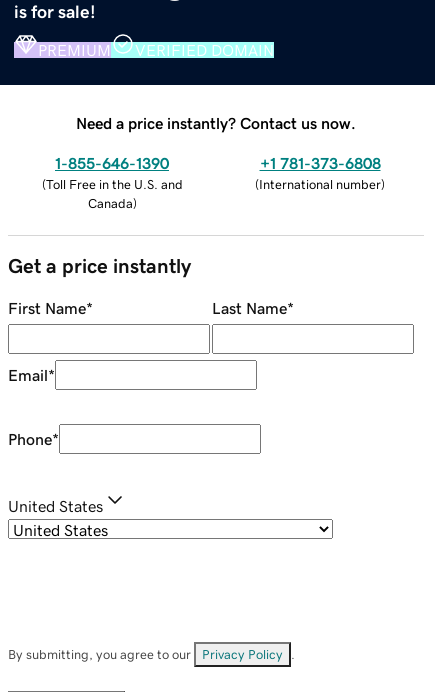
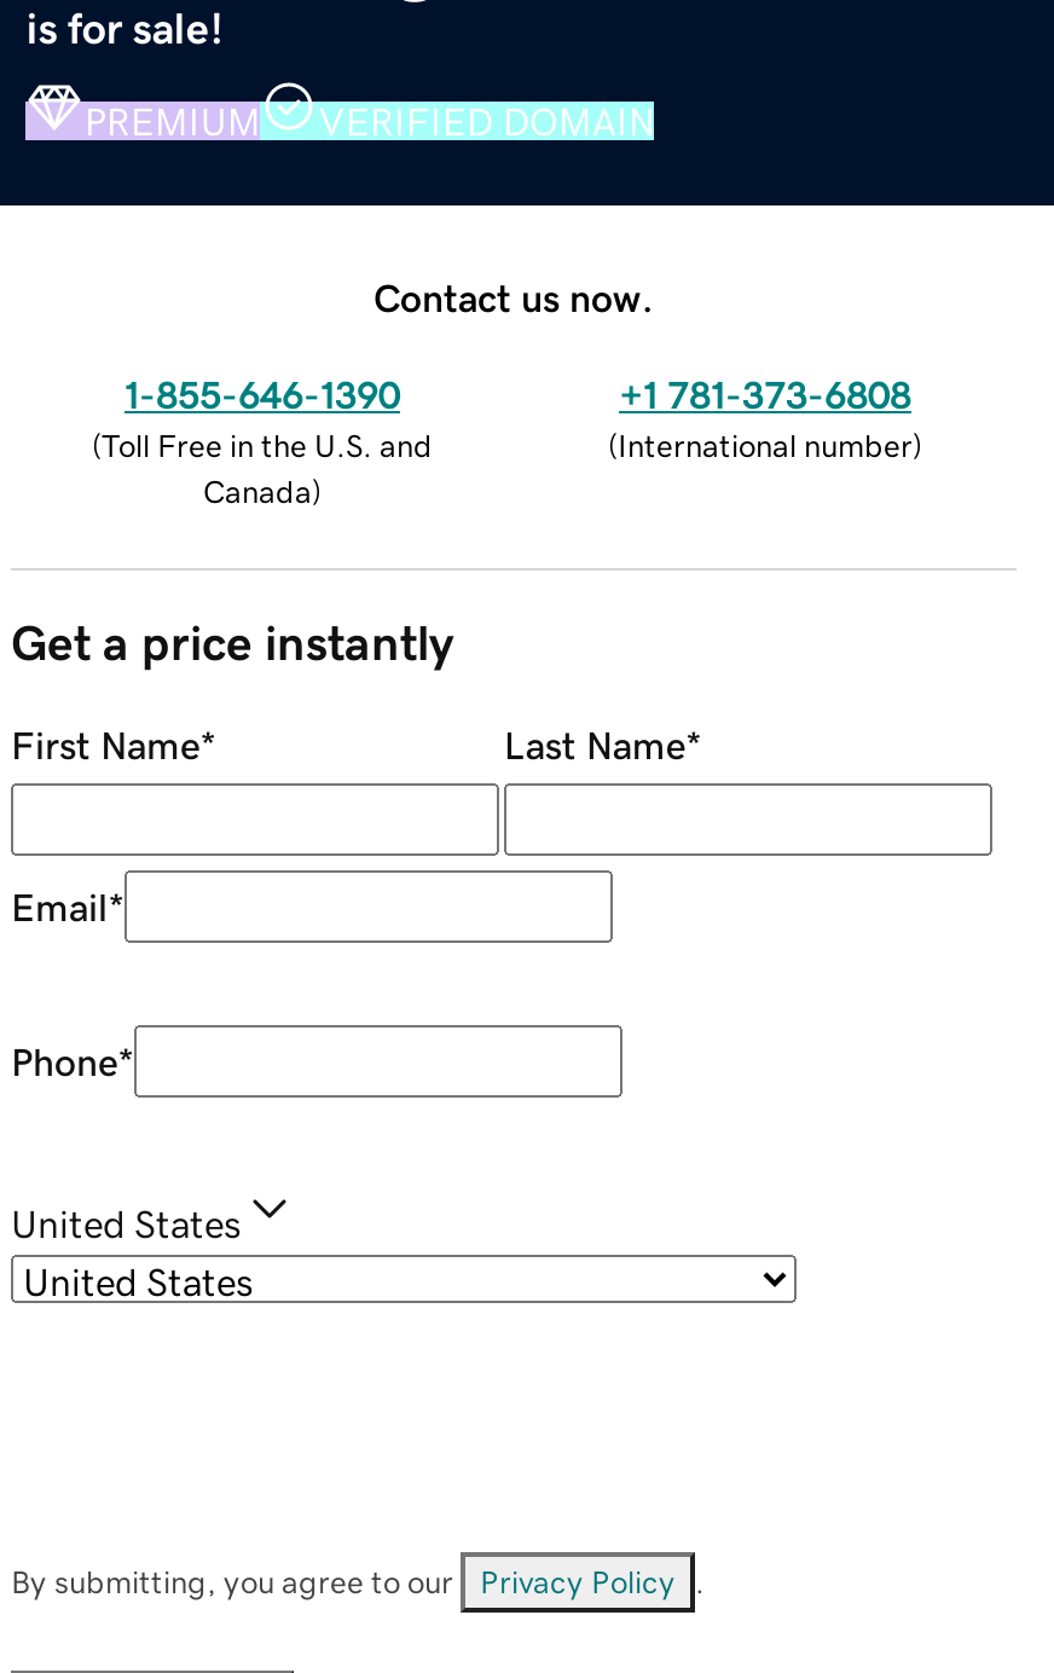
[76,115,356,131] Need a price instantly? Contact us now. -> [373,277,654,316] Contact us now.

